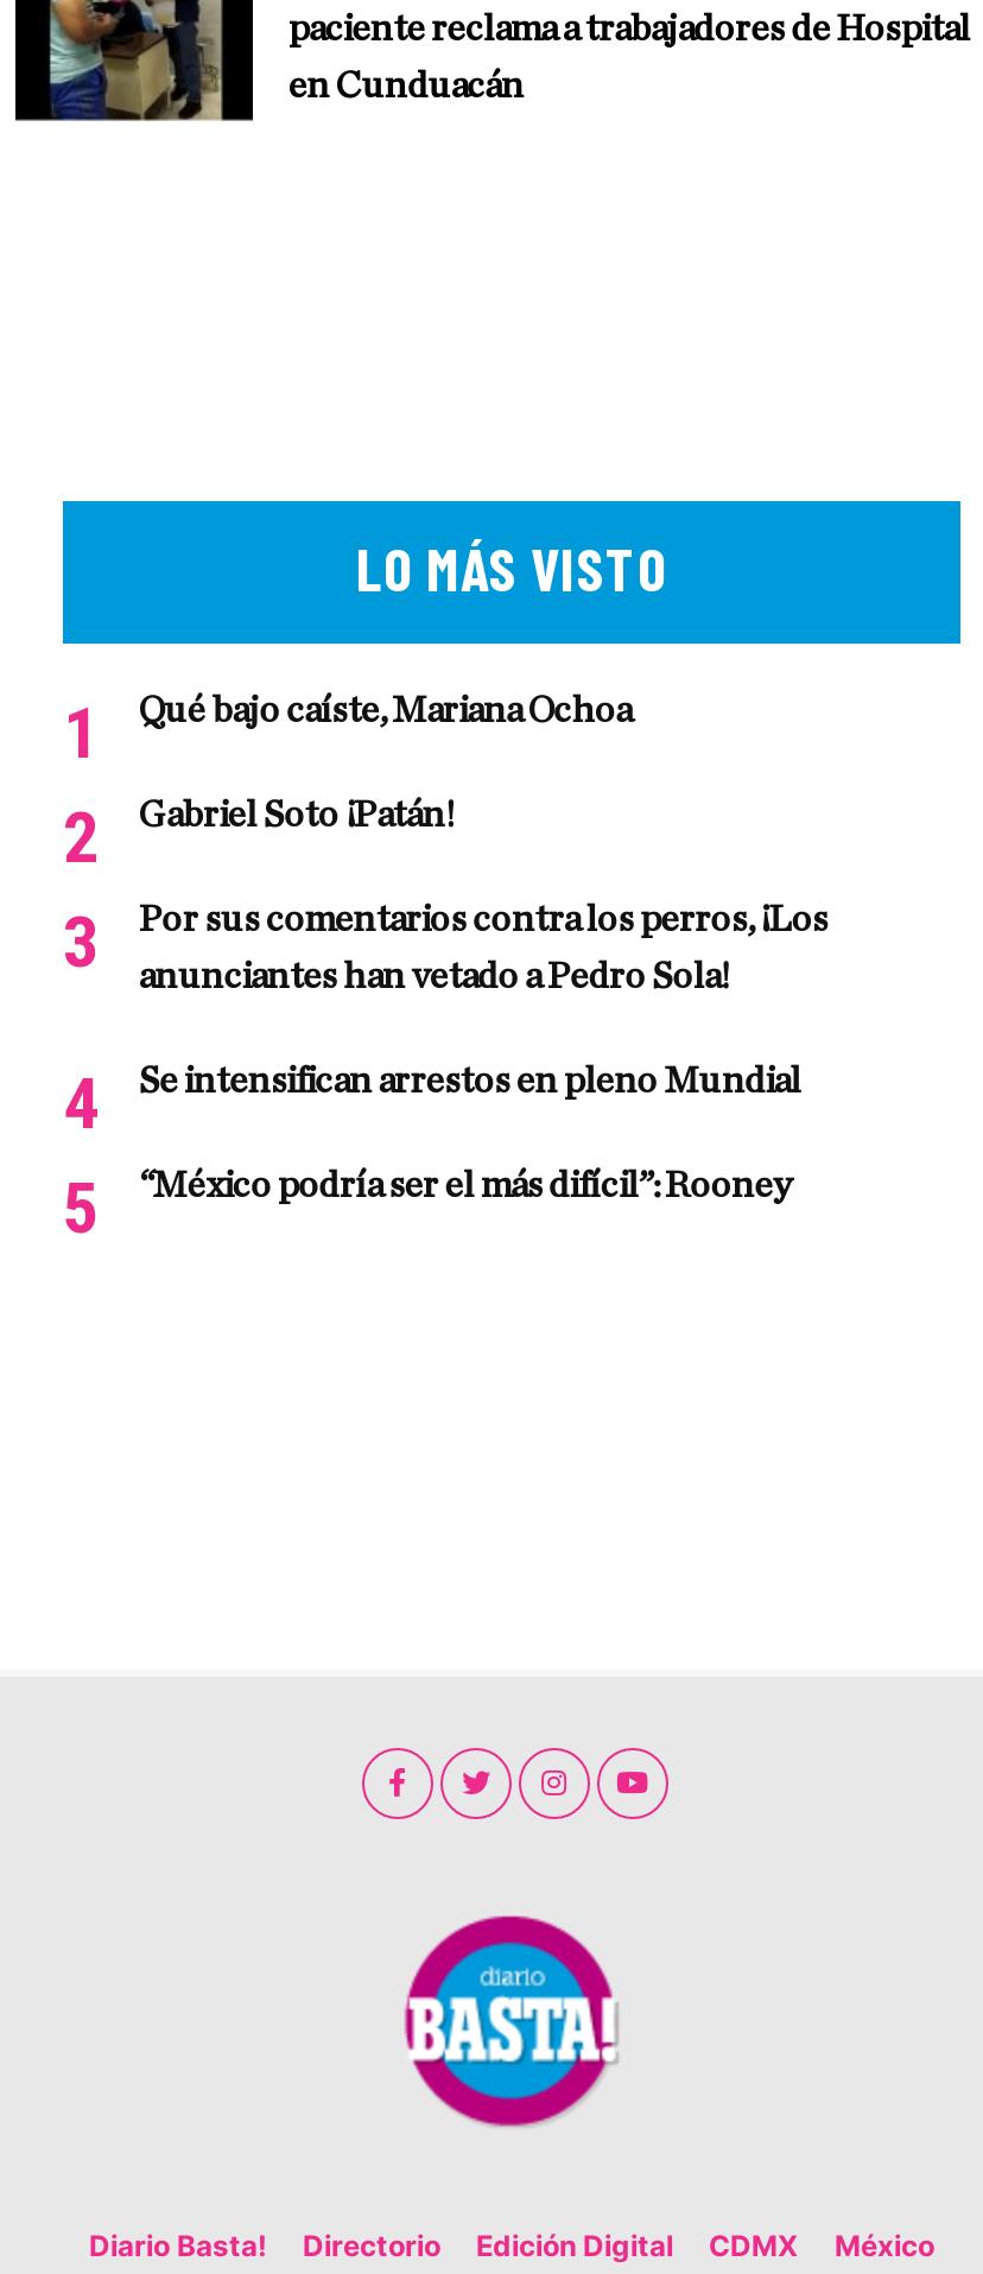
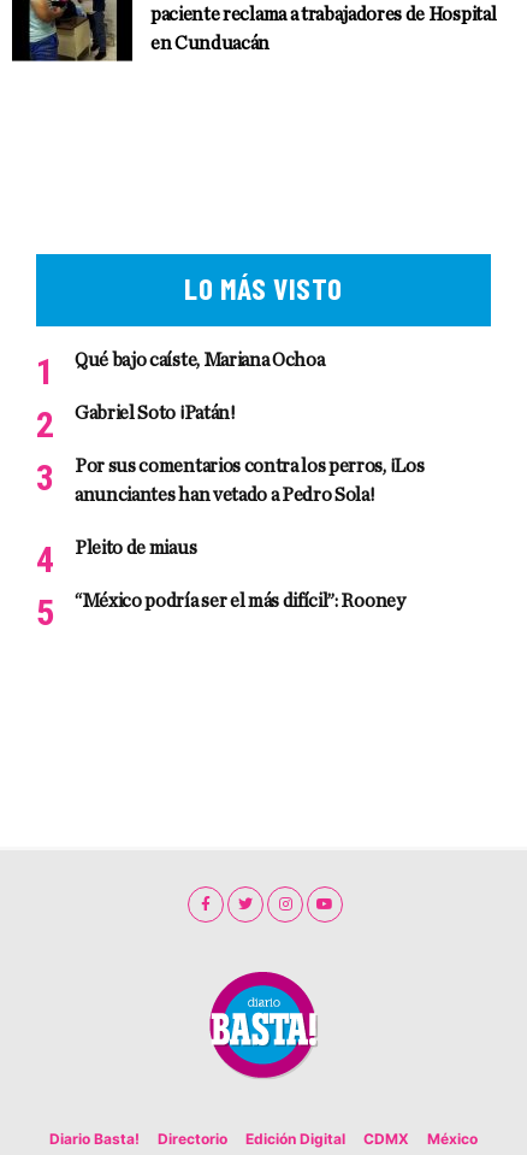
[139,1062,801,1100] Se intensifican arrestos en pleno Mundial -> [75,538,196,558] Pleito de miaus

